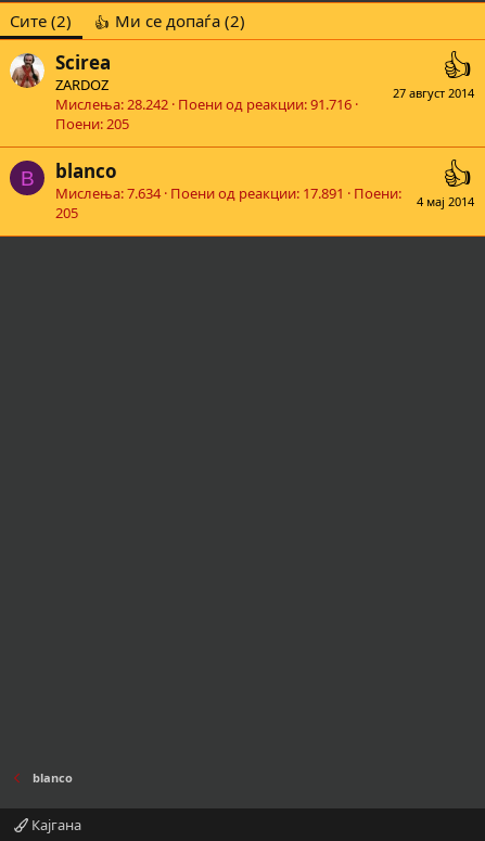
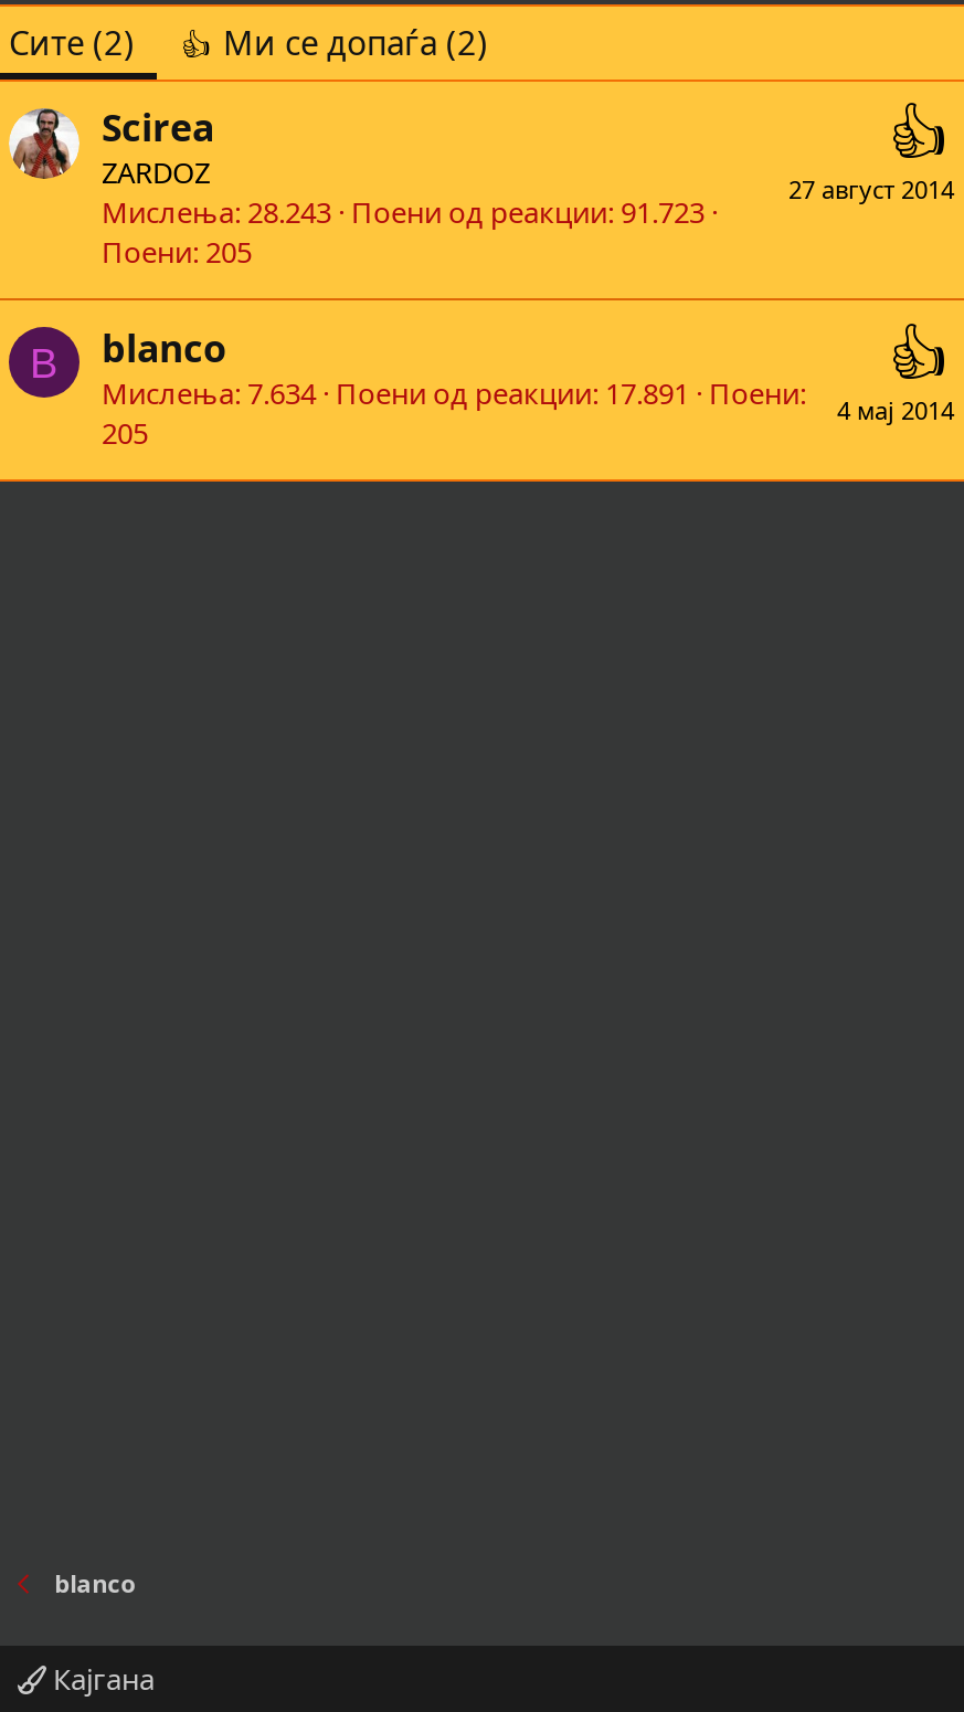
[55,95,352,114] Мислења 28.242 Поени од реакции 91.716 -> [102,193,705,233] Мислења 28.243 Поени од реакции 91.723

